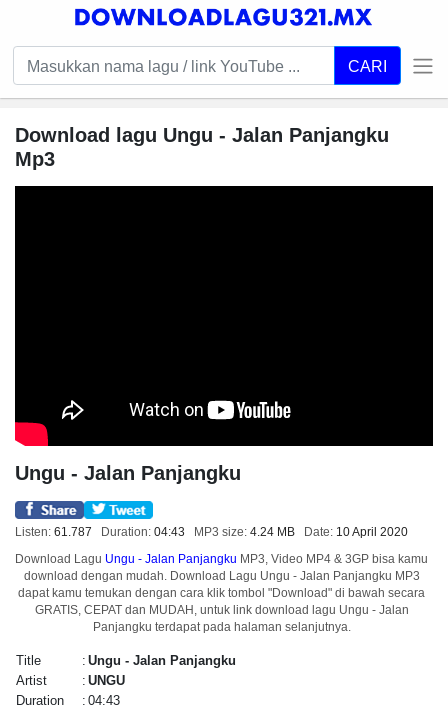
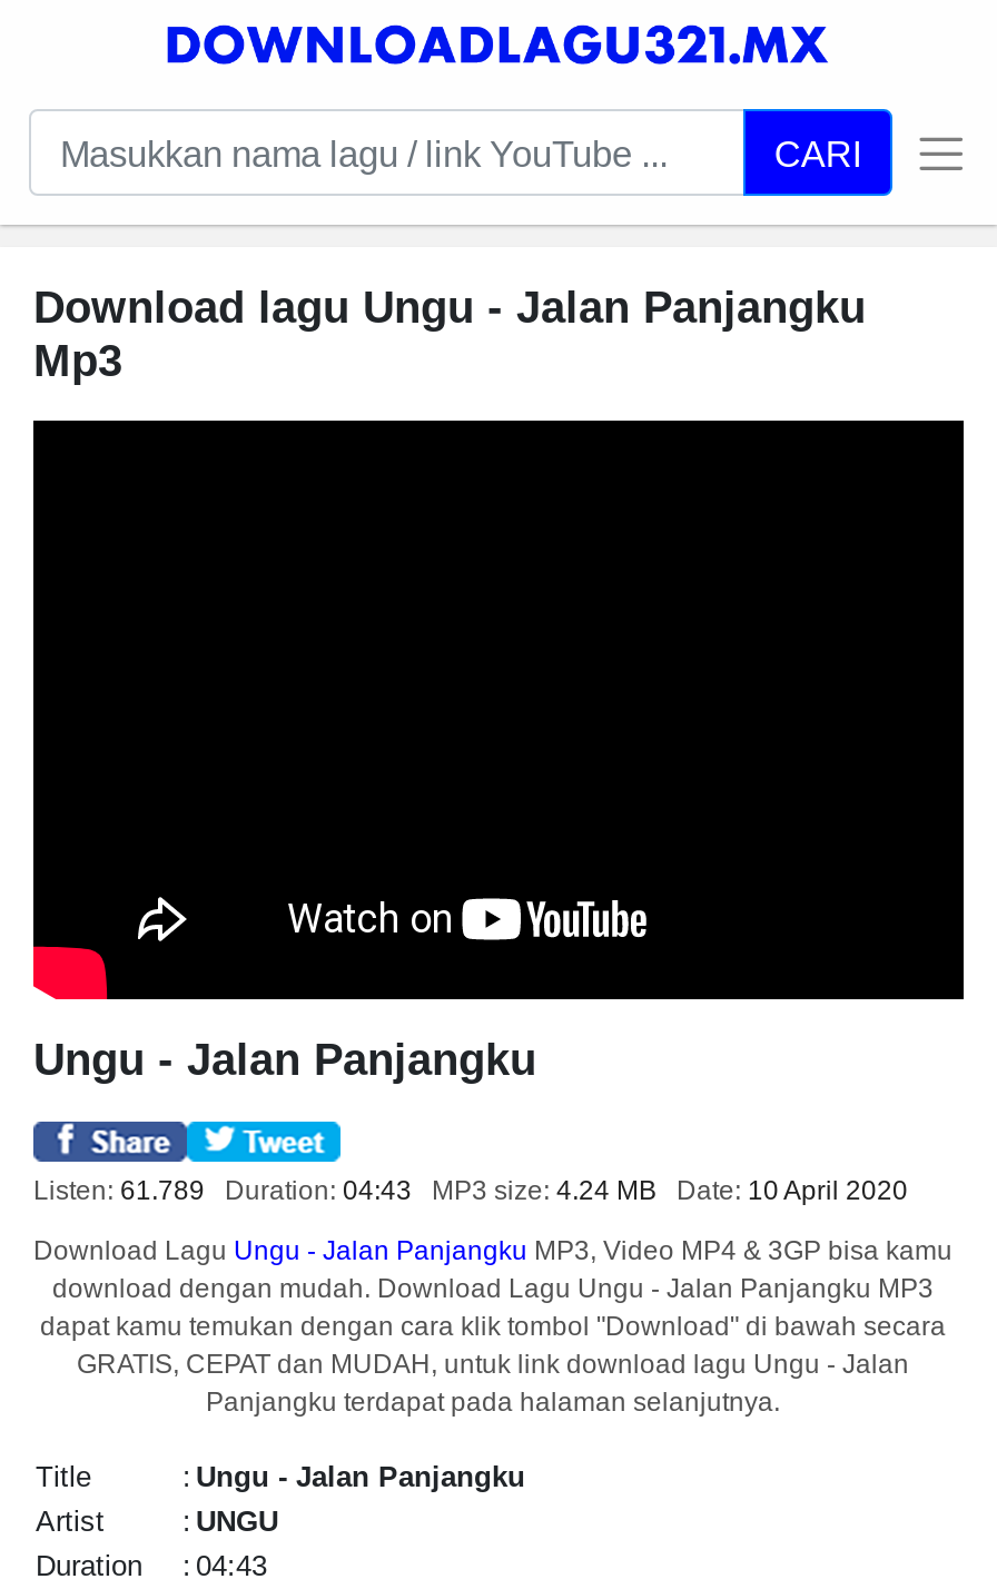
[15,525,408,539] Listen: 61.787 Duration: 04:43 MP3 size: 4.24 MB Date: 10 April 2020 -> [33,1175,908,1206] Listen: 61.789 Duration: 04:43 MP3 size: 4.24 MB Date: 10 April 2020

